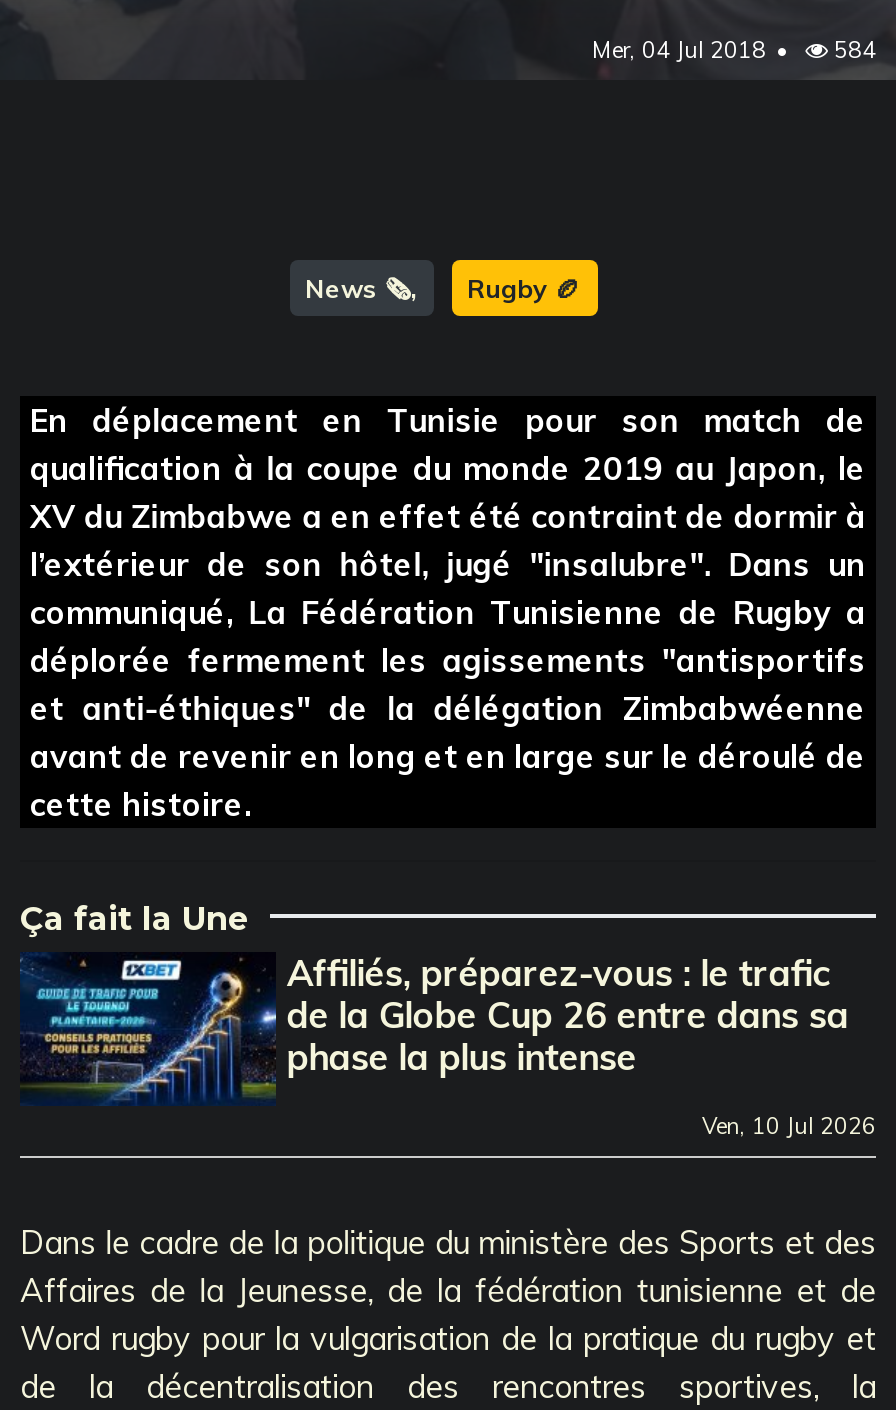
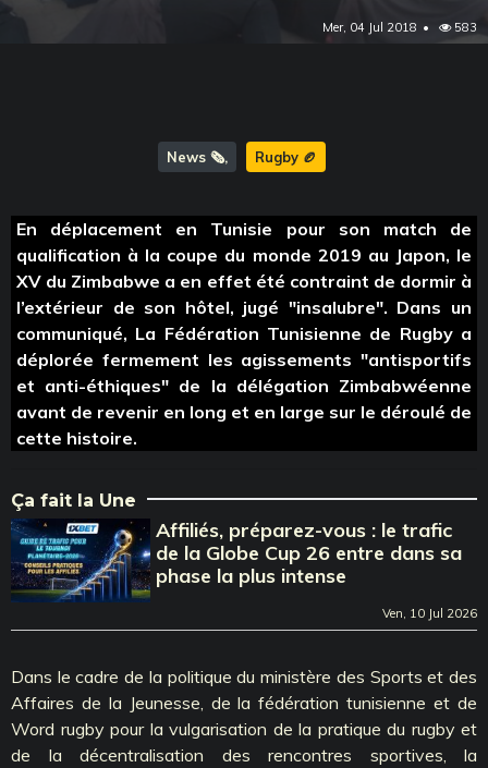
[828,36,876,64] 584 -> [451,19,477,35] 583

